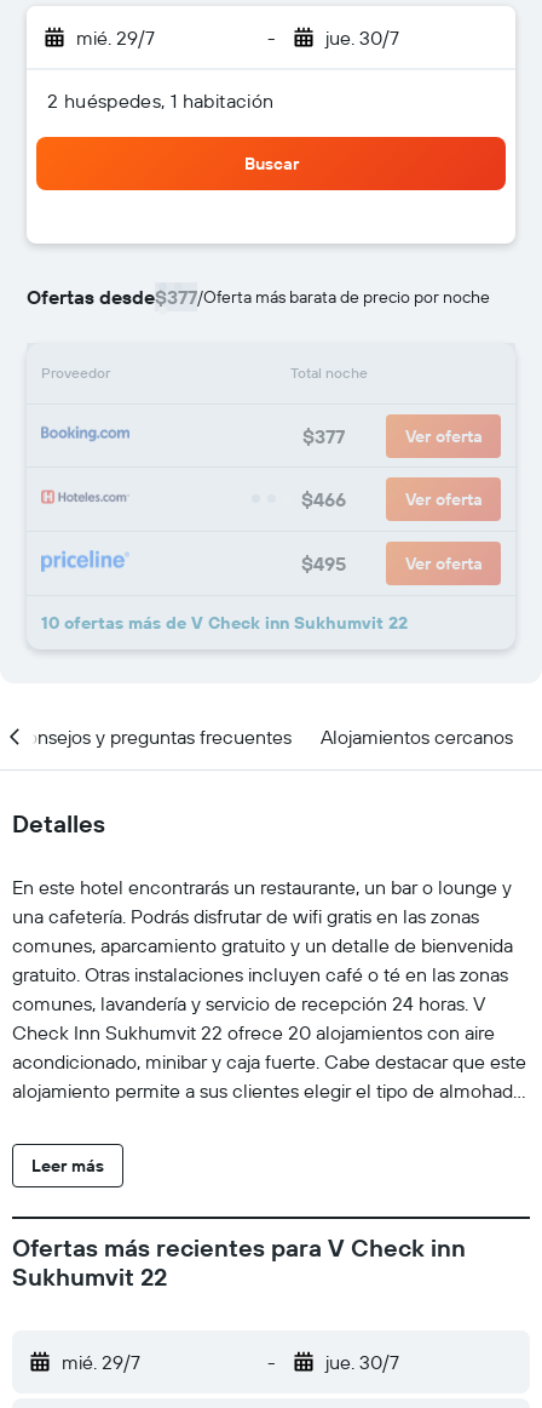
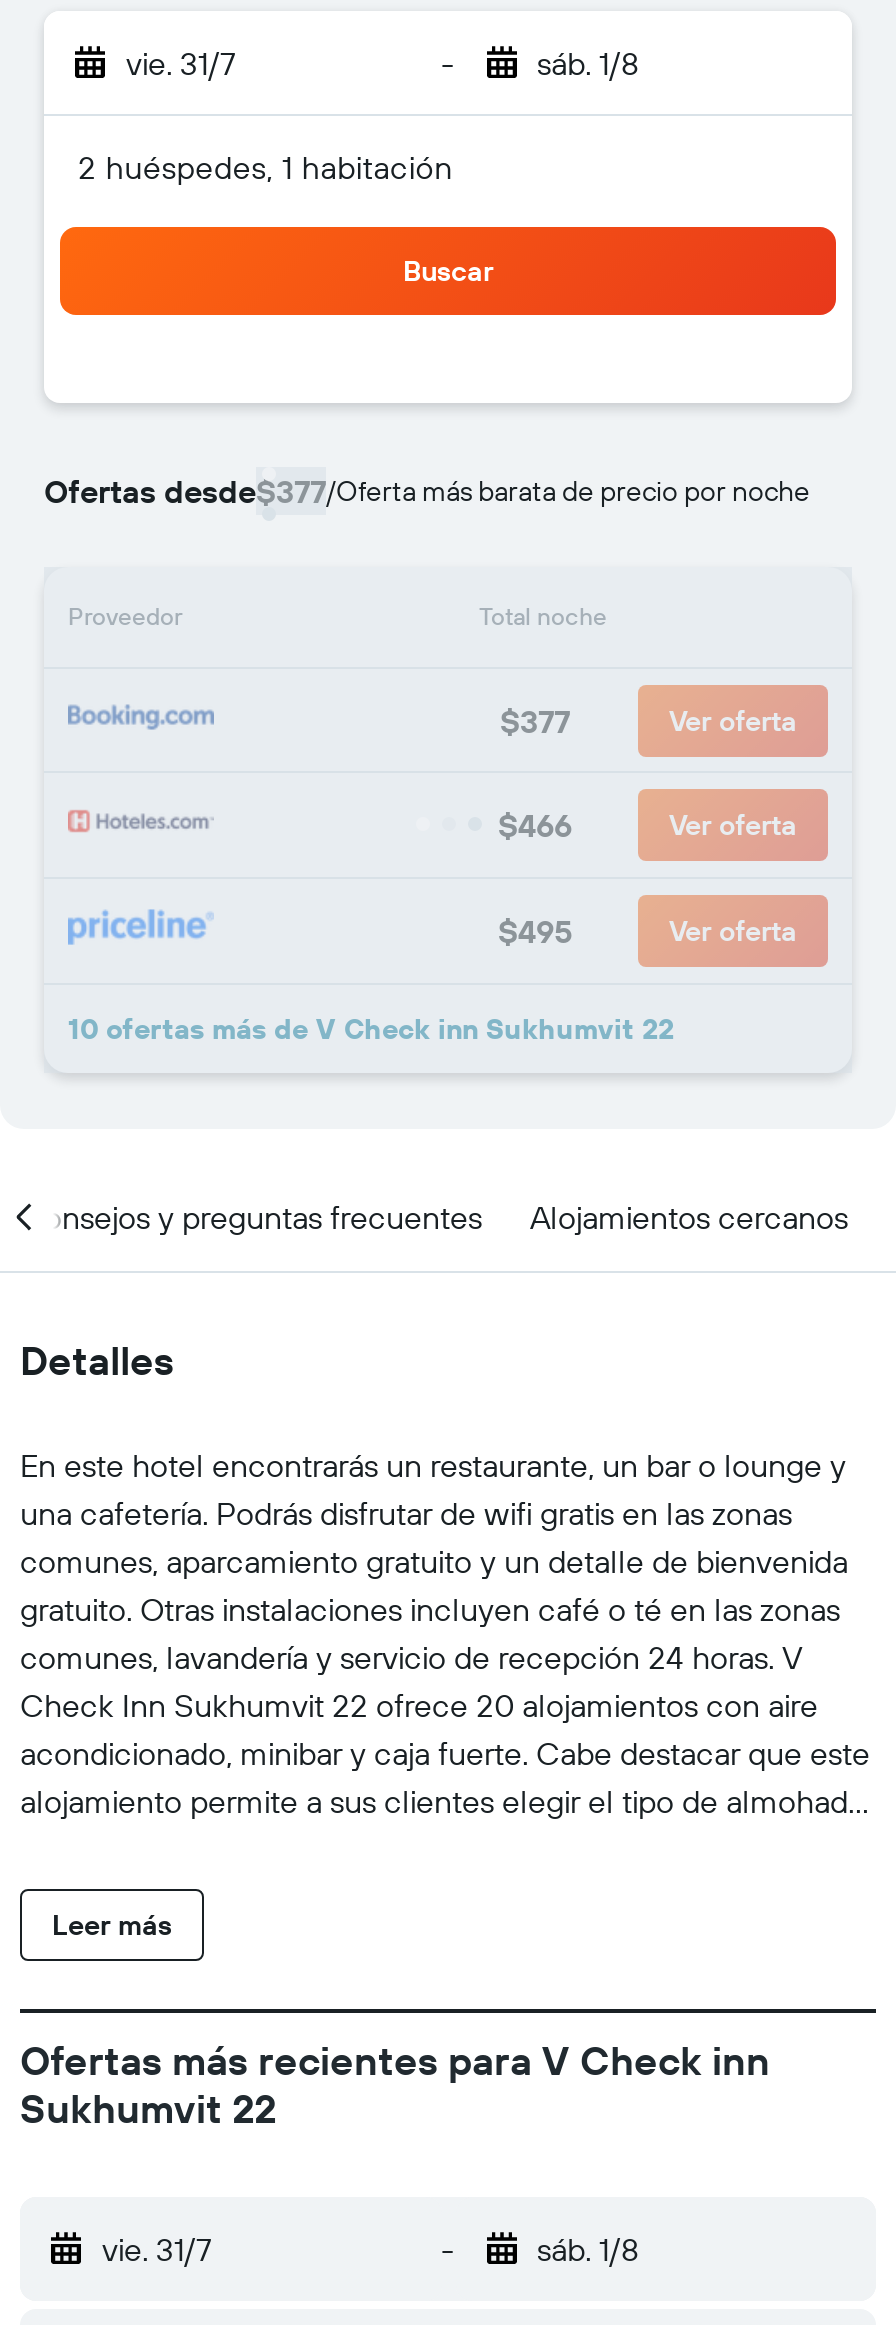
[76,25,155,50] mié. 29/7 -> [126,43,236,83] vie. 31/7
[325,25,399,50] jue. 30/7 -> [537,43,639,83] sáb. 1/8
[62,1350,140,1374] mié. 29/7 -> [102,2229,212,2269] vie. 31/7
[325,1350,399,1374] jue. 30/7 -> [537,2229,639,2269] sáb. 1/8

